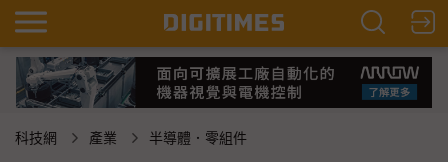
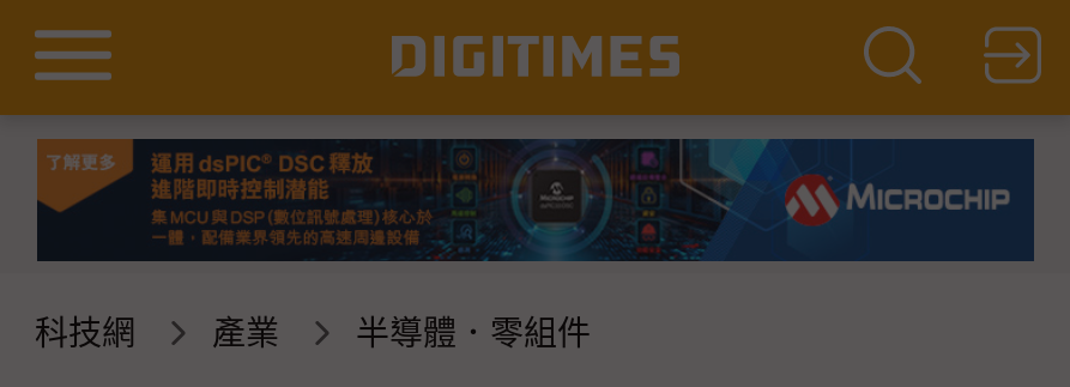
[15,56,433,109] [image] -> [35,137,1036,264] [image]

